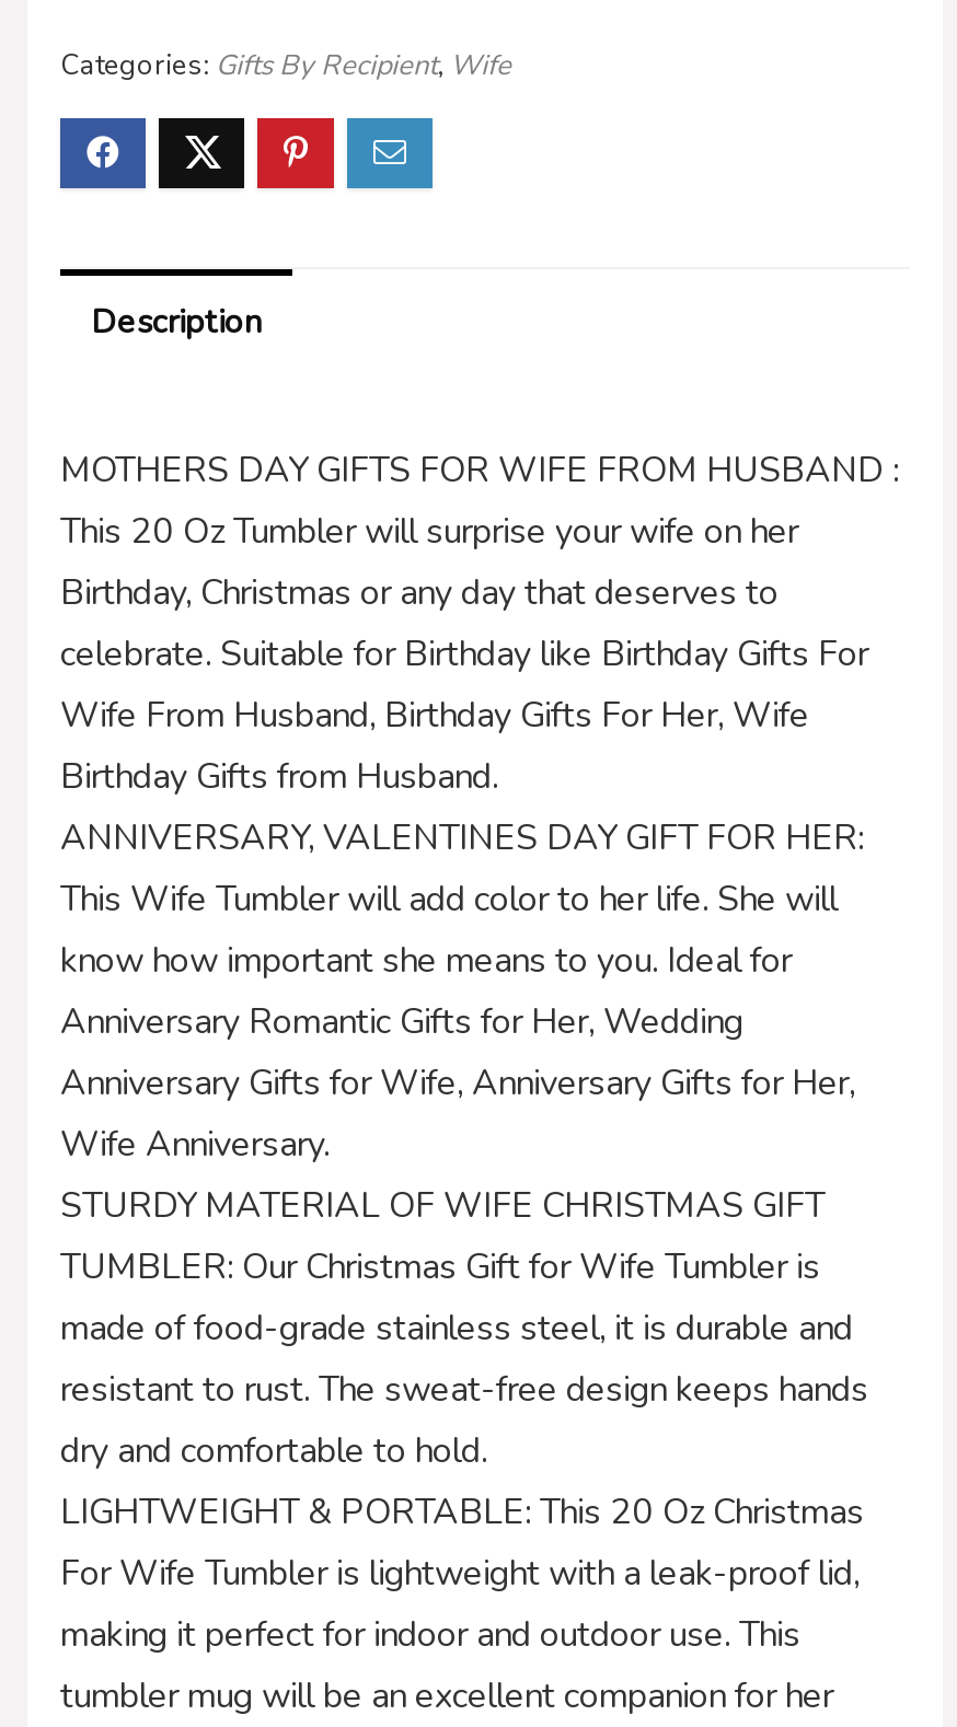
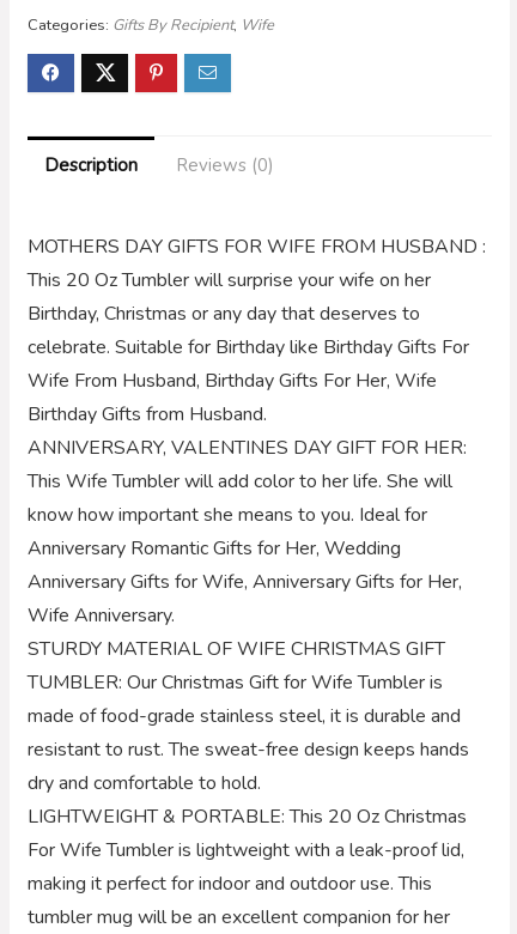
none -> [176,153,274,177] Reviews (0)

